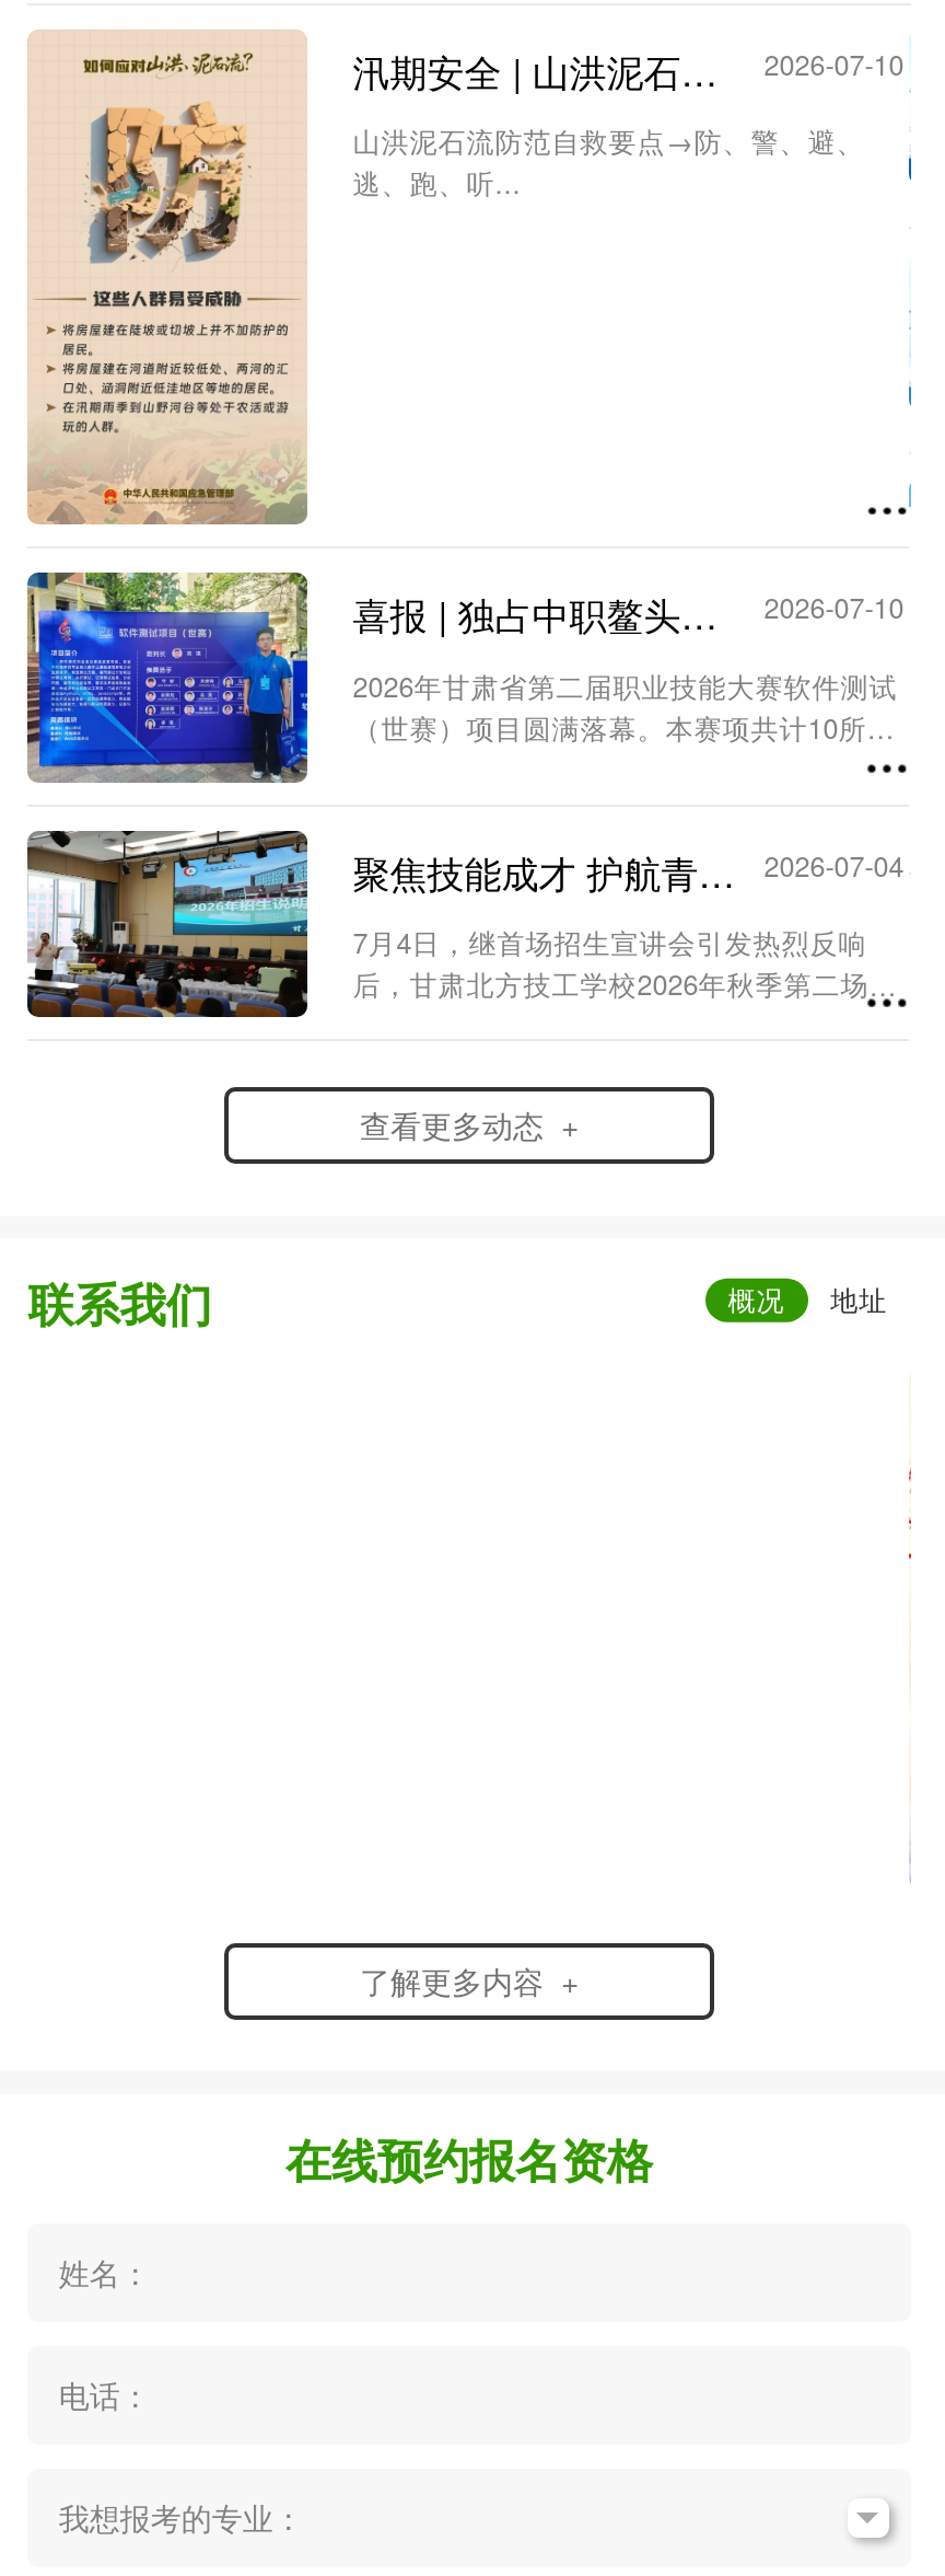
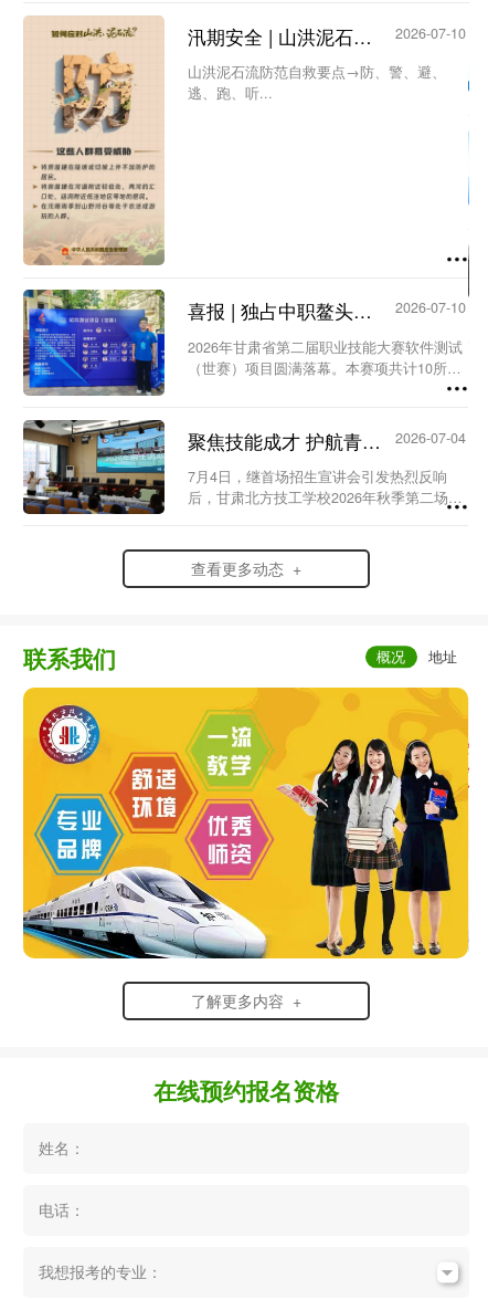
none -> [22,686,469,960] [image]

